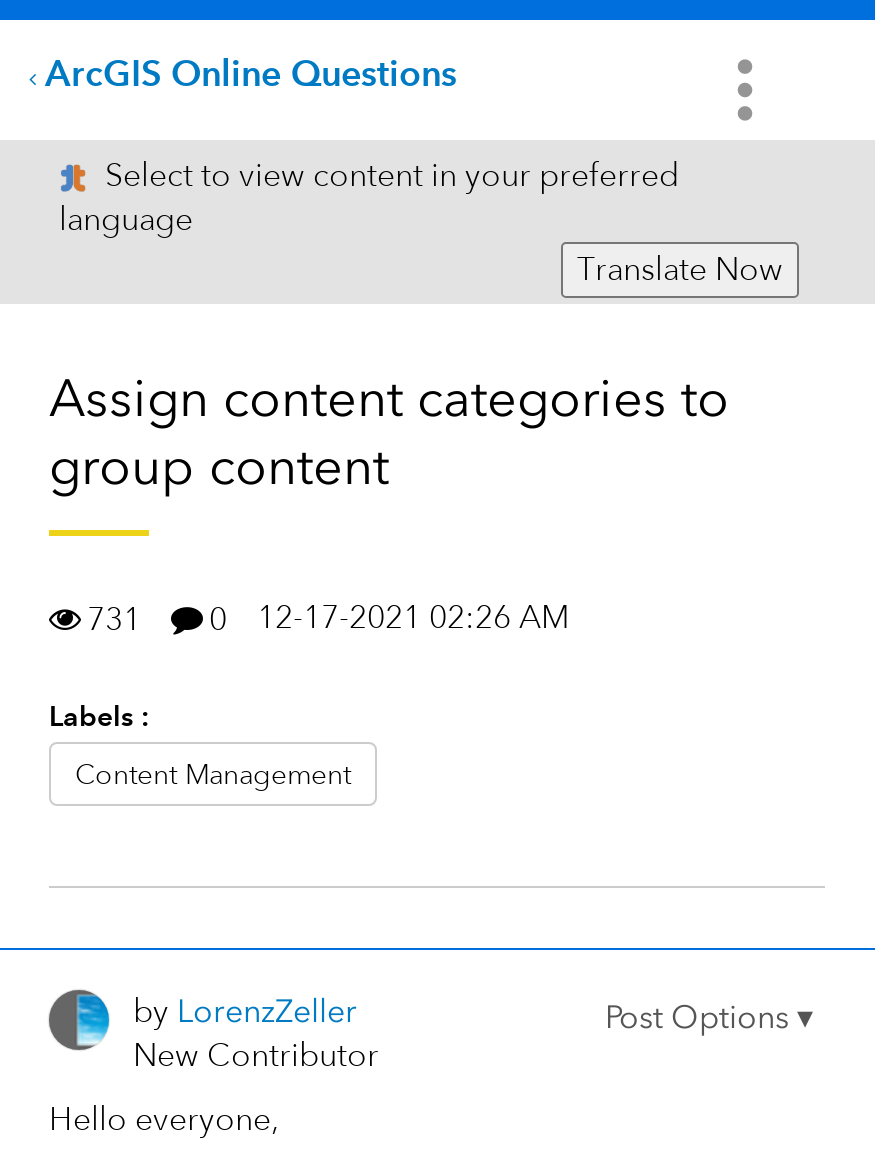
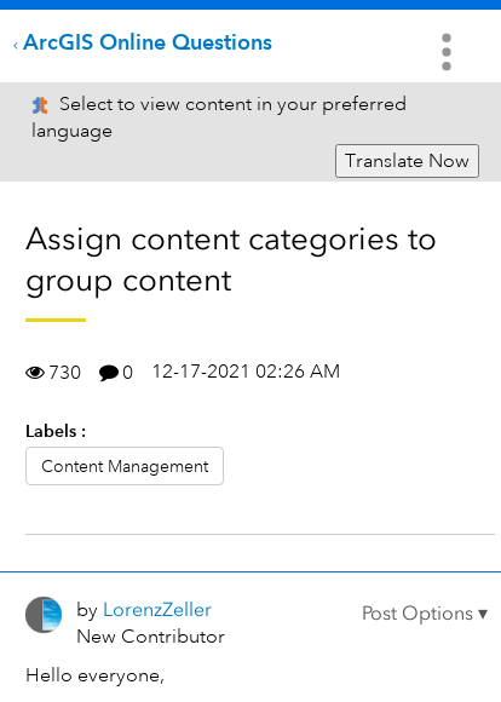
[87,598,569,640] 731 0 12-17-2021 02:26 AM -> [48,359,340,385] 730 0 12-17-2021 02:26 AM

